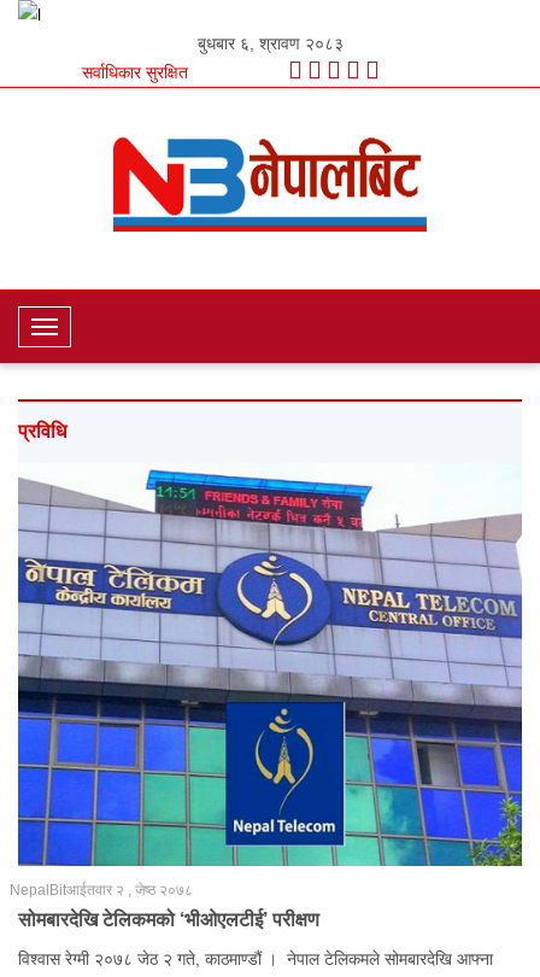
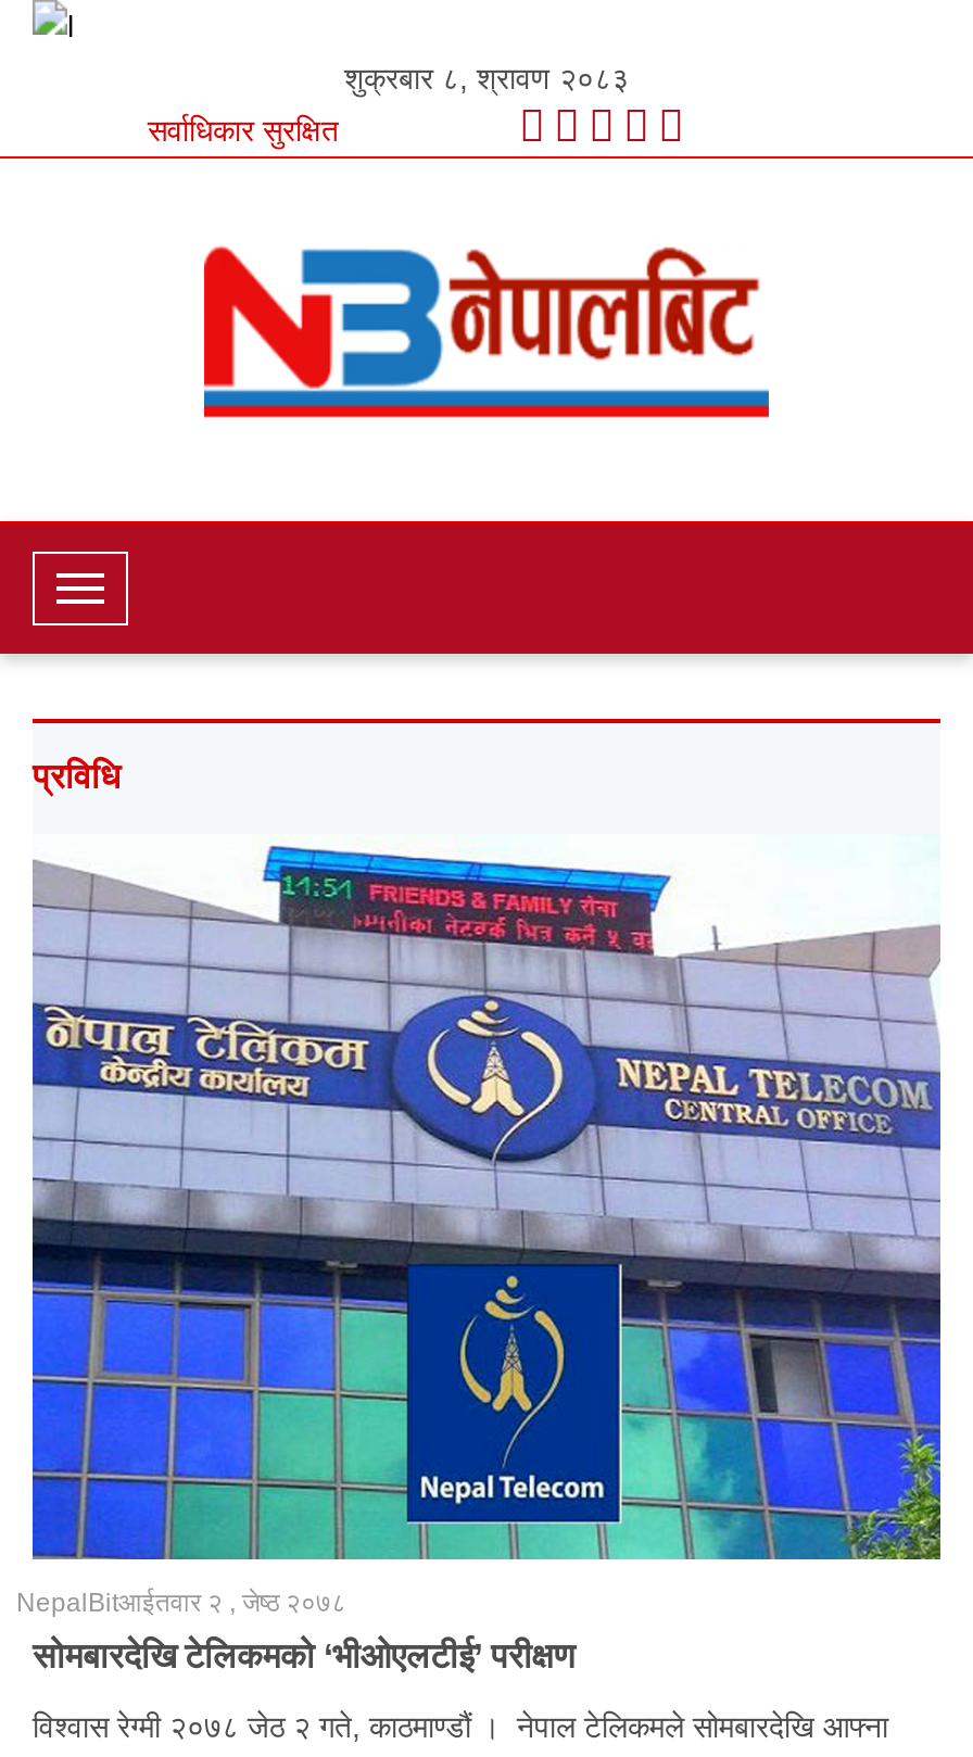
[197,34,343,53] बुधबार ६, श्रावण २०८३ -> [344,61,629,96] शुक्रबार ८, श्रावण २०८३

